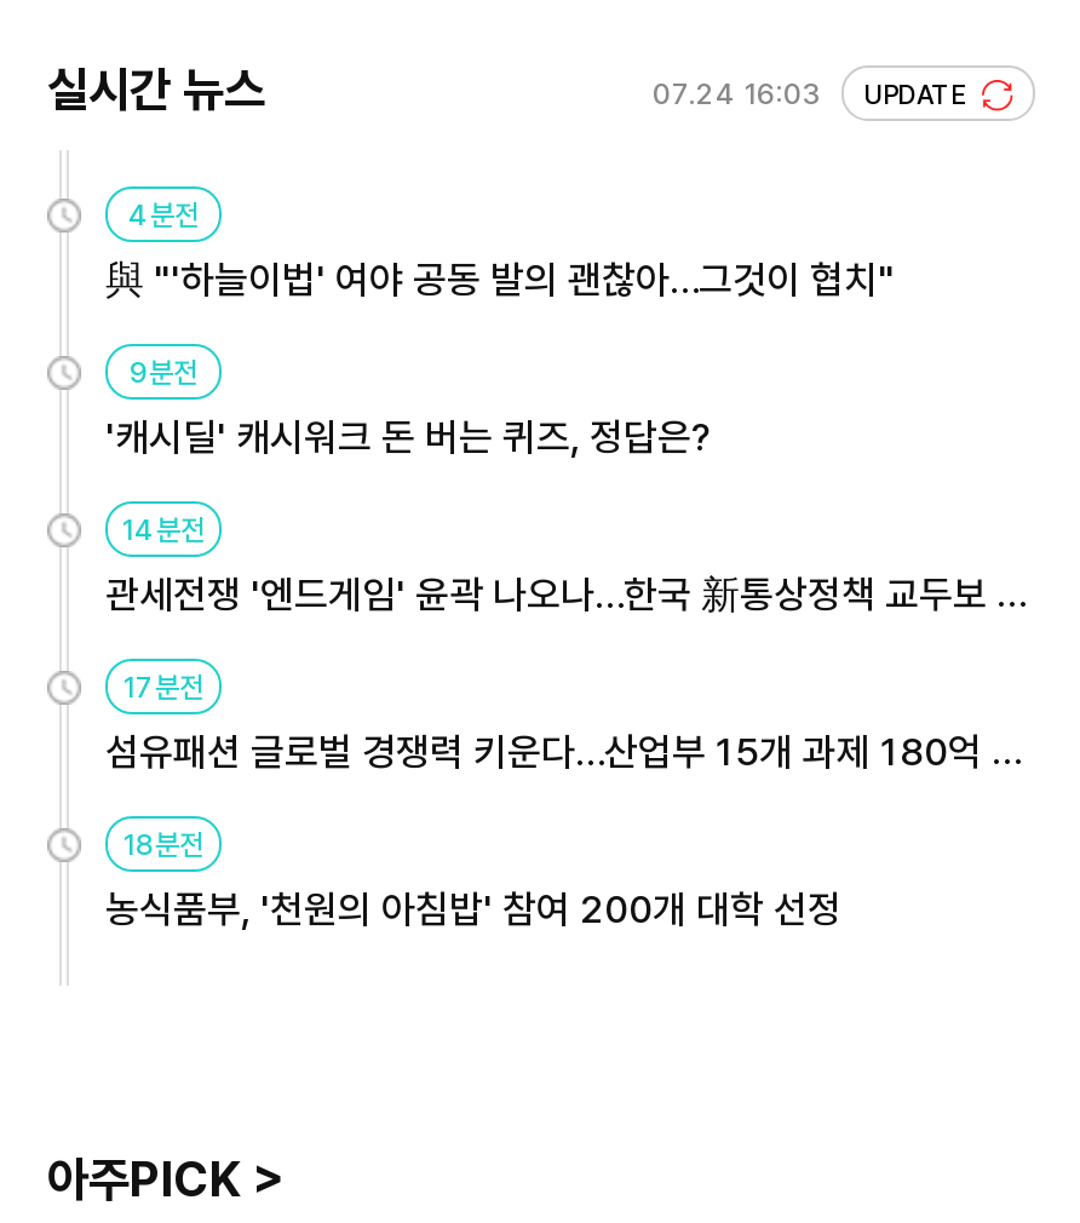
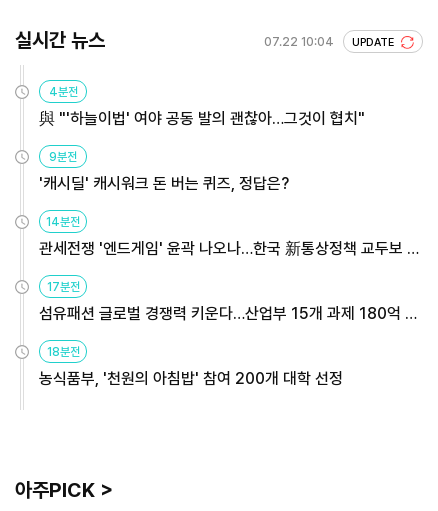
[653,77,972,111] 07.24 16:03 UPDATE -> [264,35,397,49] 07.22 10:04 UPDATE

